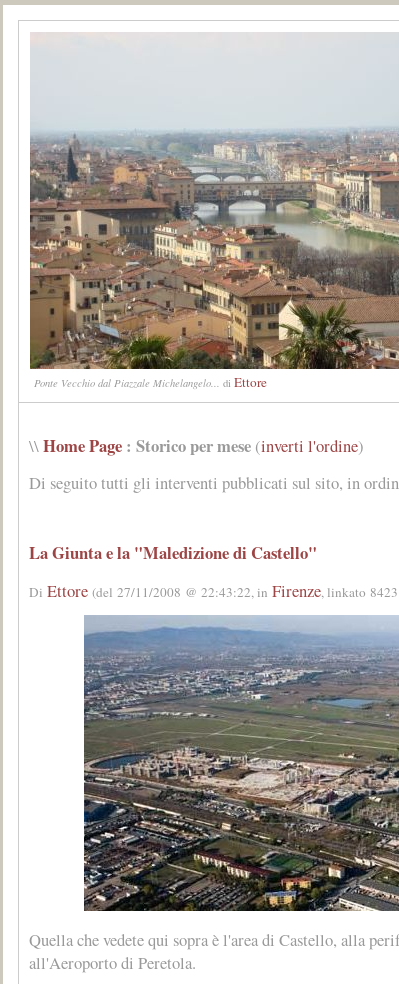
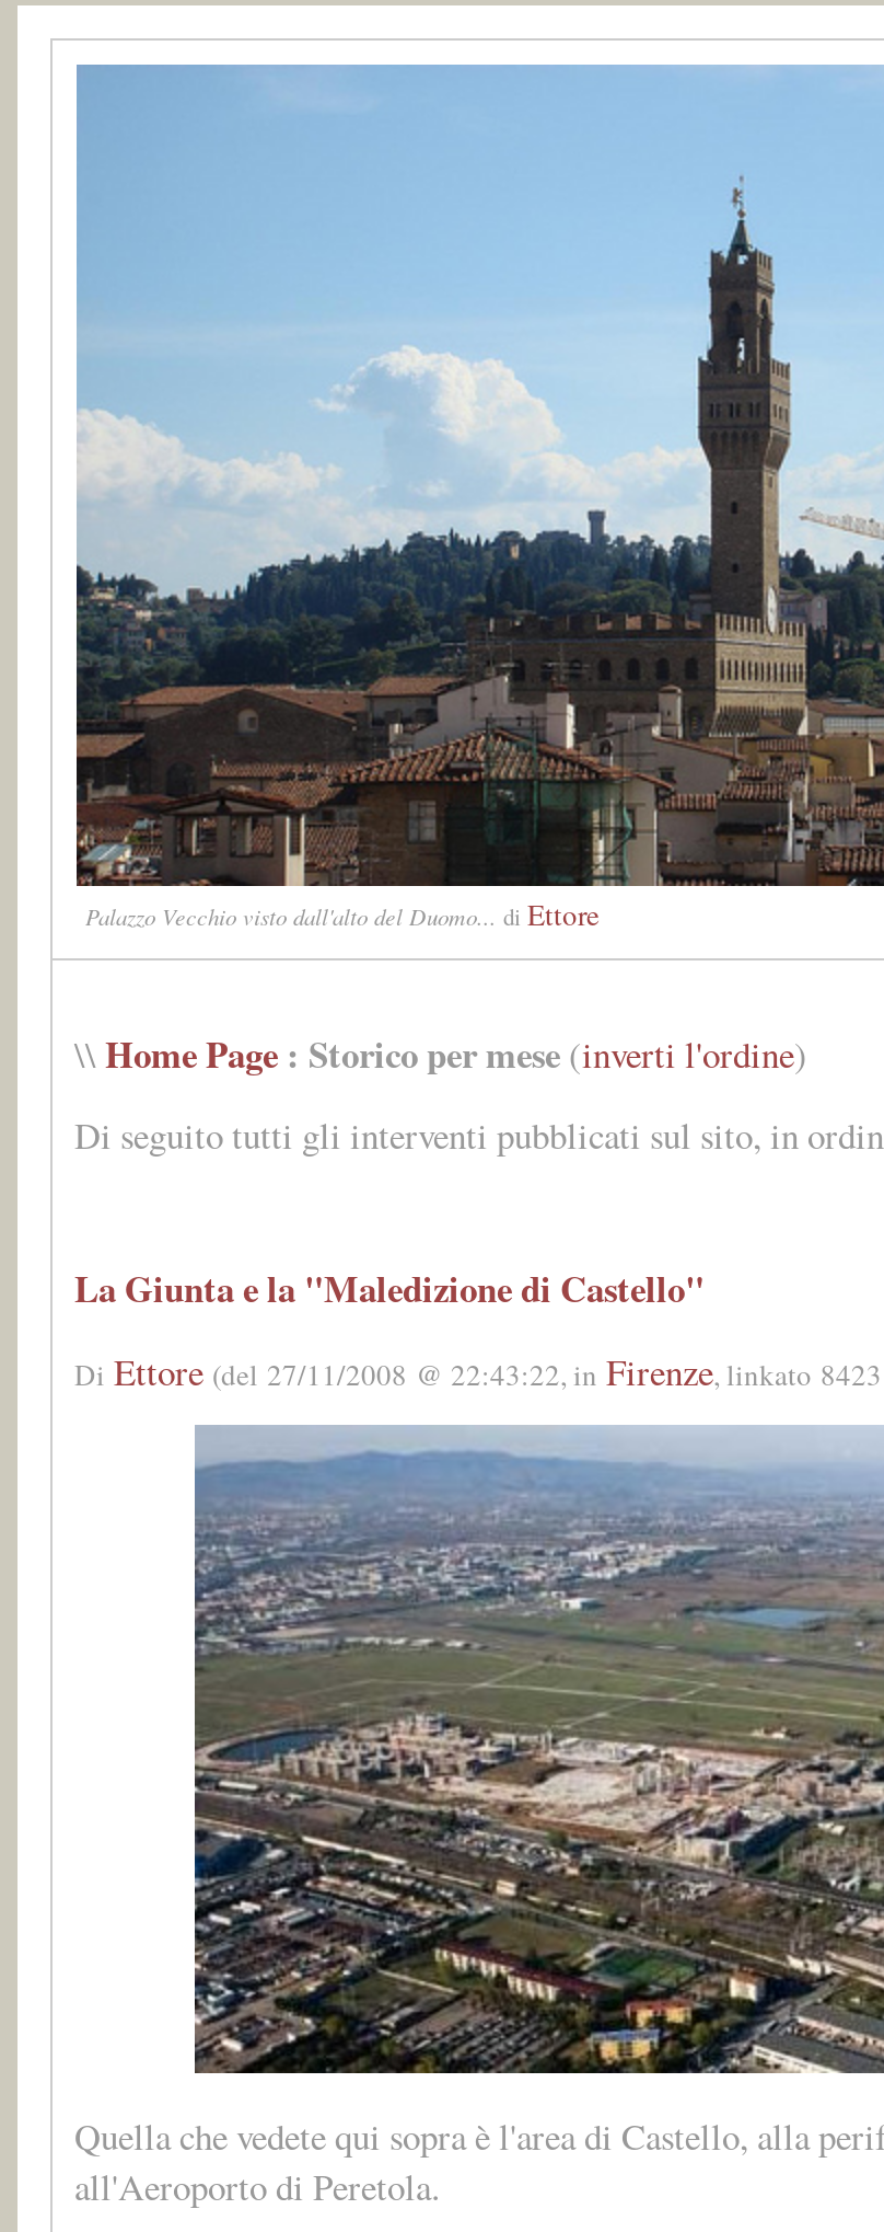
[29,33,396,391] [image] | Ponte Vecchio dal Piazzale Michelangelo... di Ettore -> [74,65,877,934] [image] | Palazzo Vecchio visto dall'alto del Duomo... di Ettore

